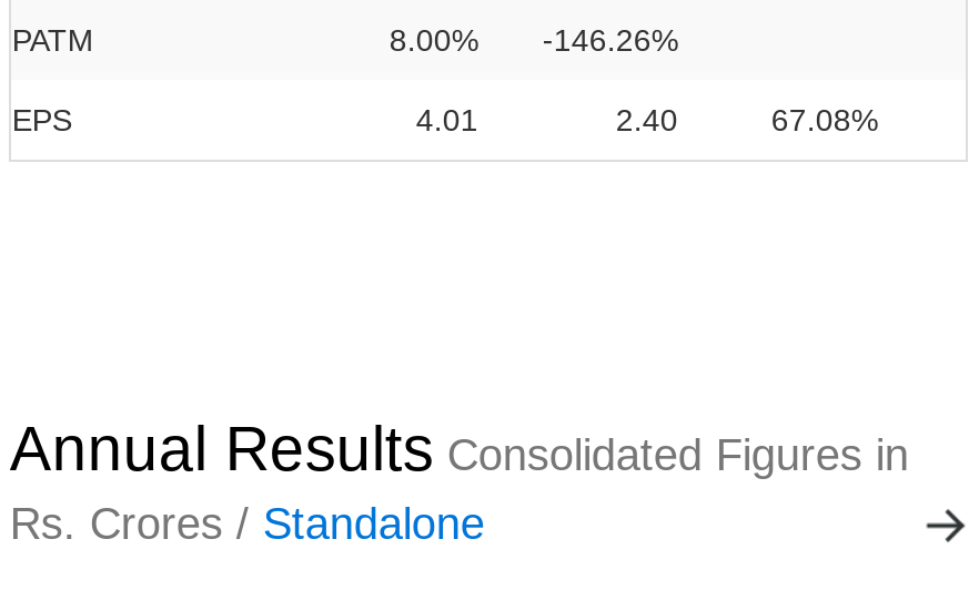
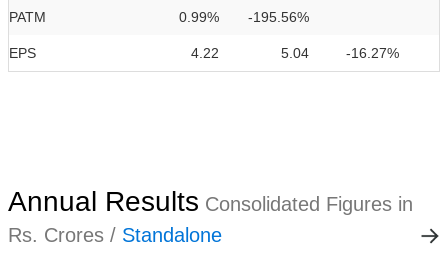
[389,22,478,58] 8.00% -> [179,9,219,25] 0.99%
[543,22,678,58] -146.26% -> [248,9,309,25] -195.56%
[416,102,478,138] 4.01 -> [191,45,219,61] 4.22
[616,102,678,138] 2.40 -> [281,45,309,61] 5.04
[771,102,878,138] 67.08% -> [346,45,399,61] -16.27%

